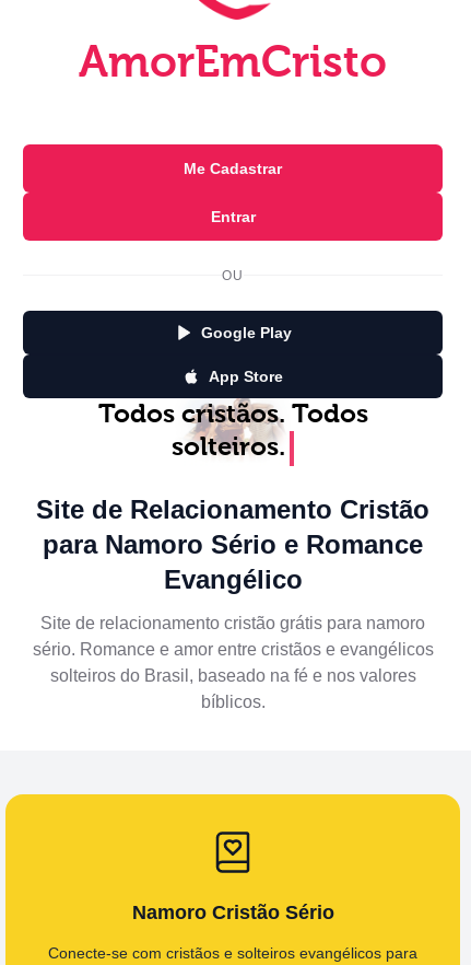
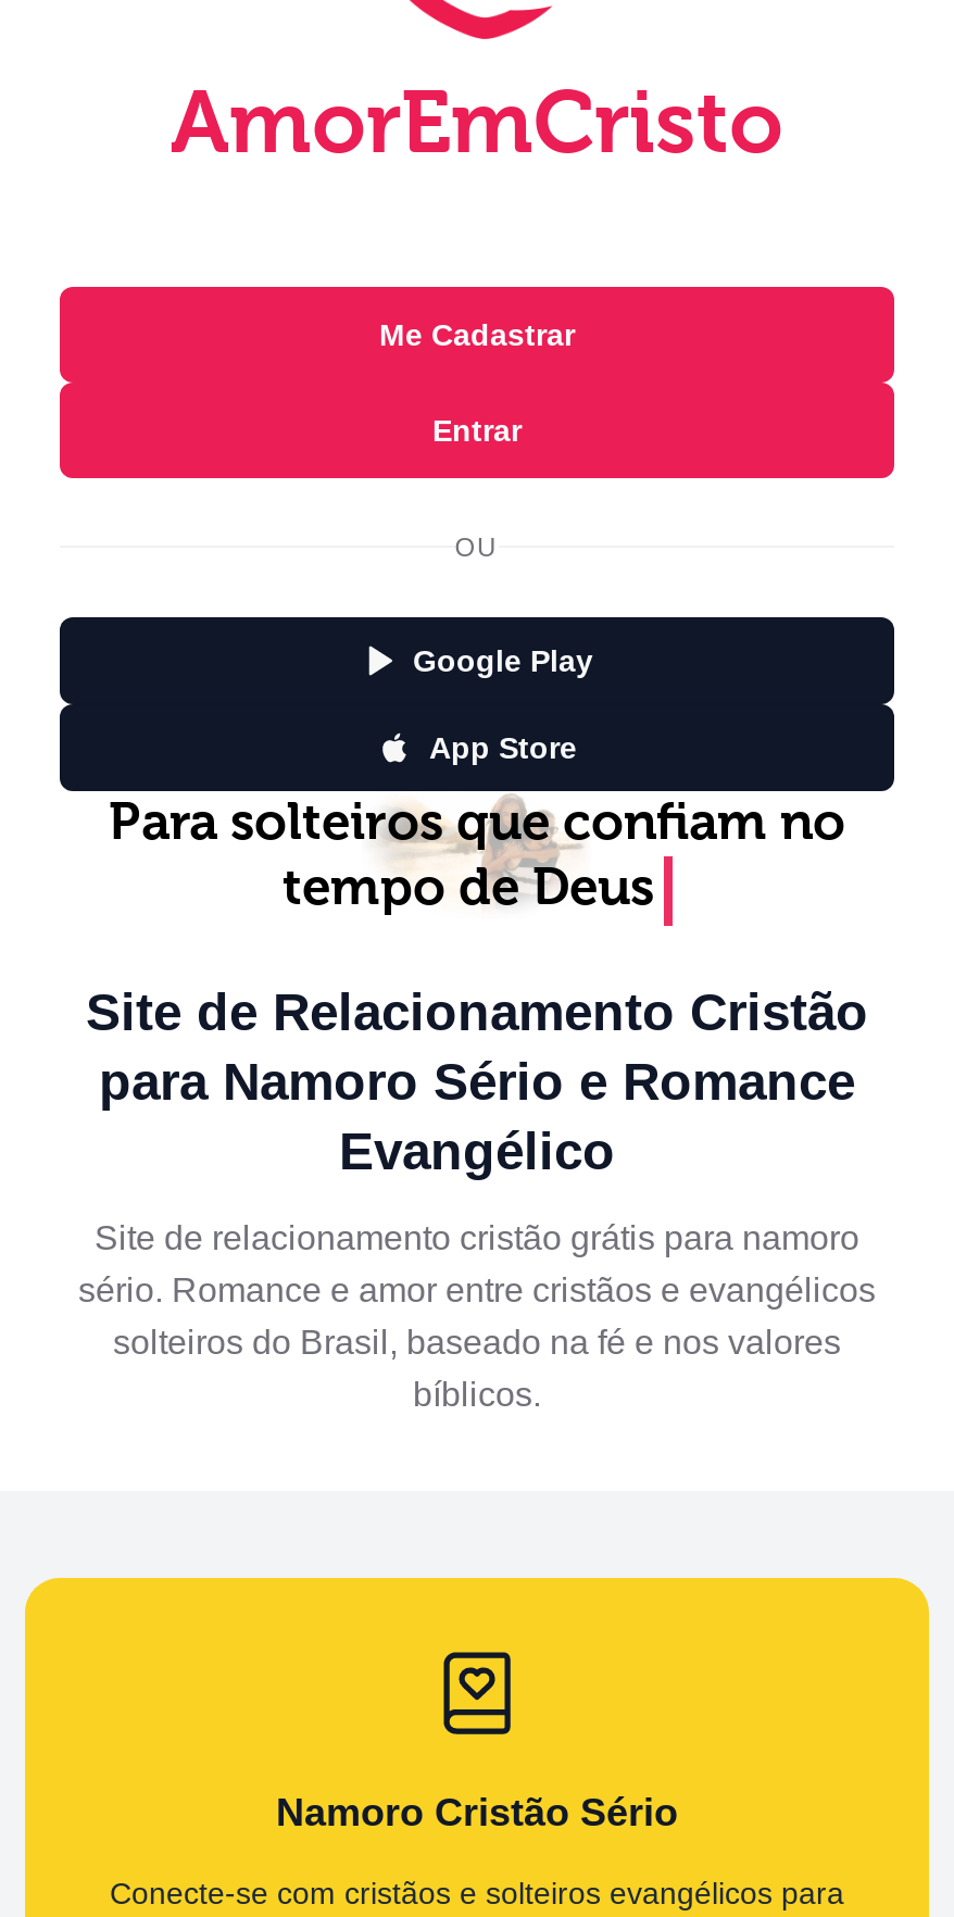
[98,401,368,460] Todos cristãos. Todos | solteiros. -> [109,797,845,914] Para solteiros que confiam no | tempo de Deus

